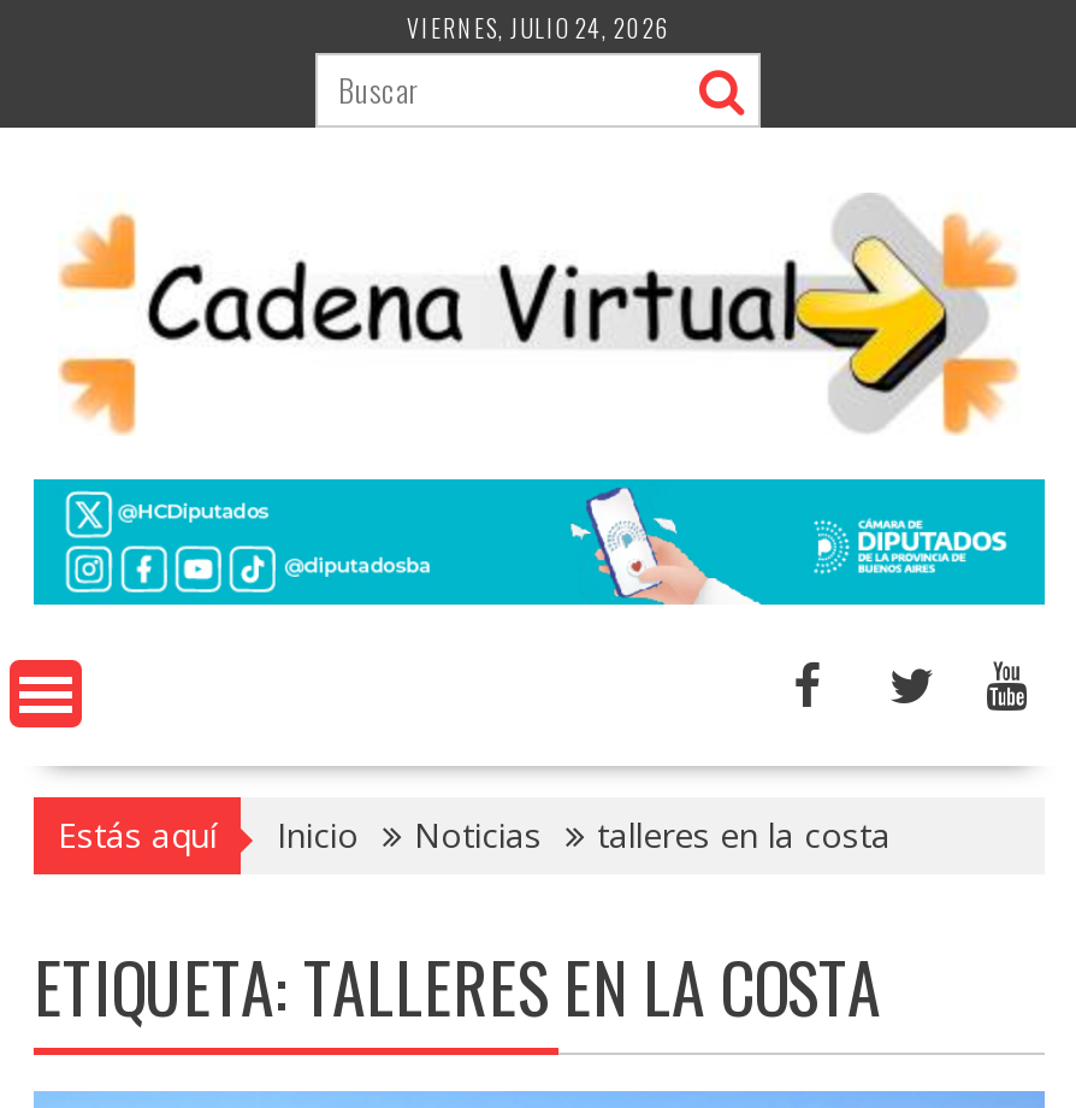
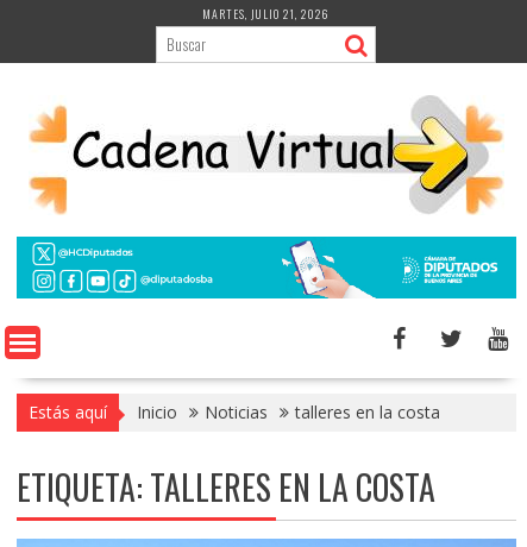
[407,10,672,46] VIERNES, JULIO 24, 2026 -> [203,5,330,23] MARTES, JULIO 21, 2026

